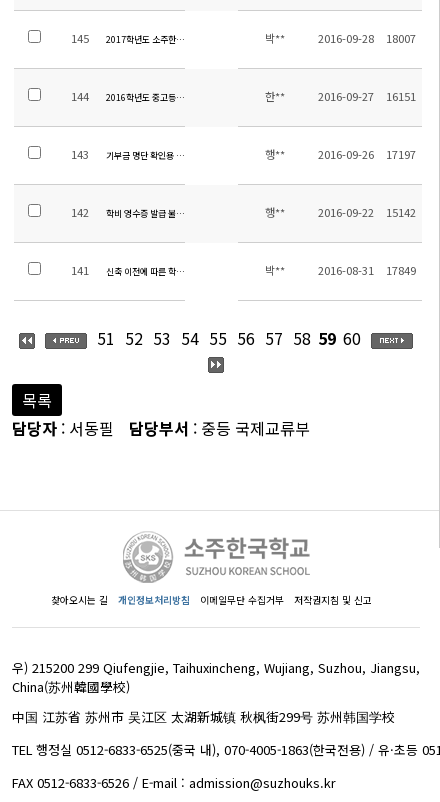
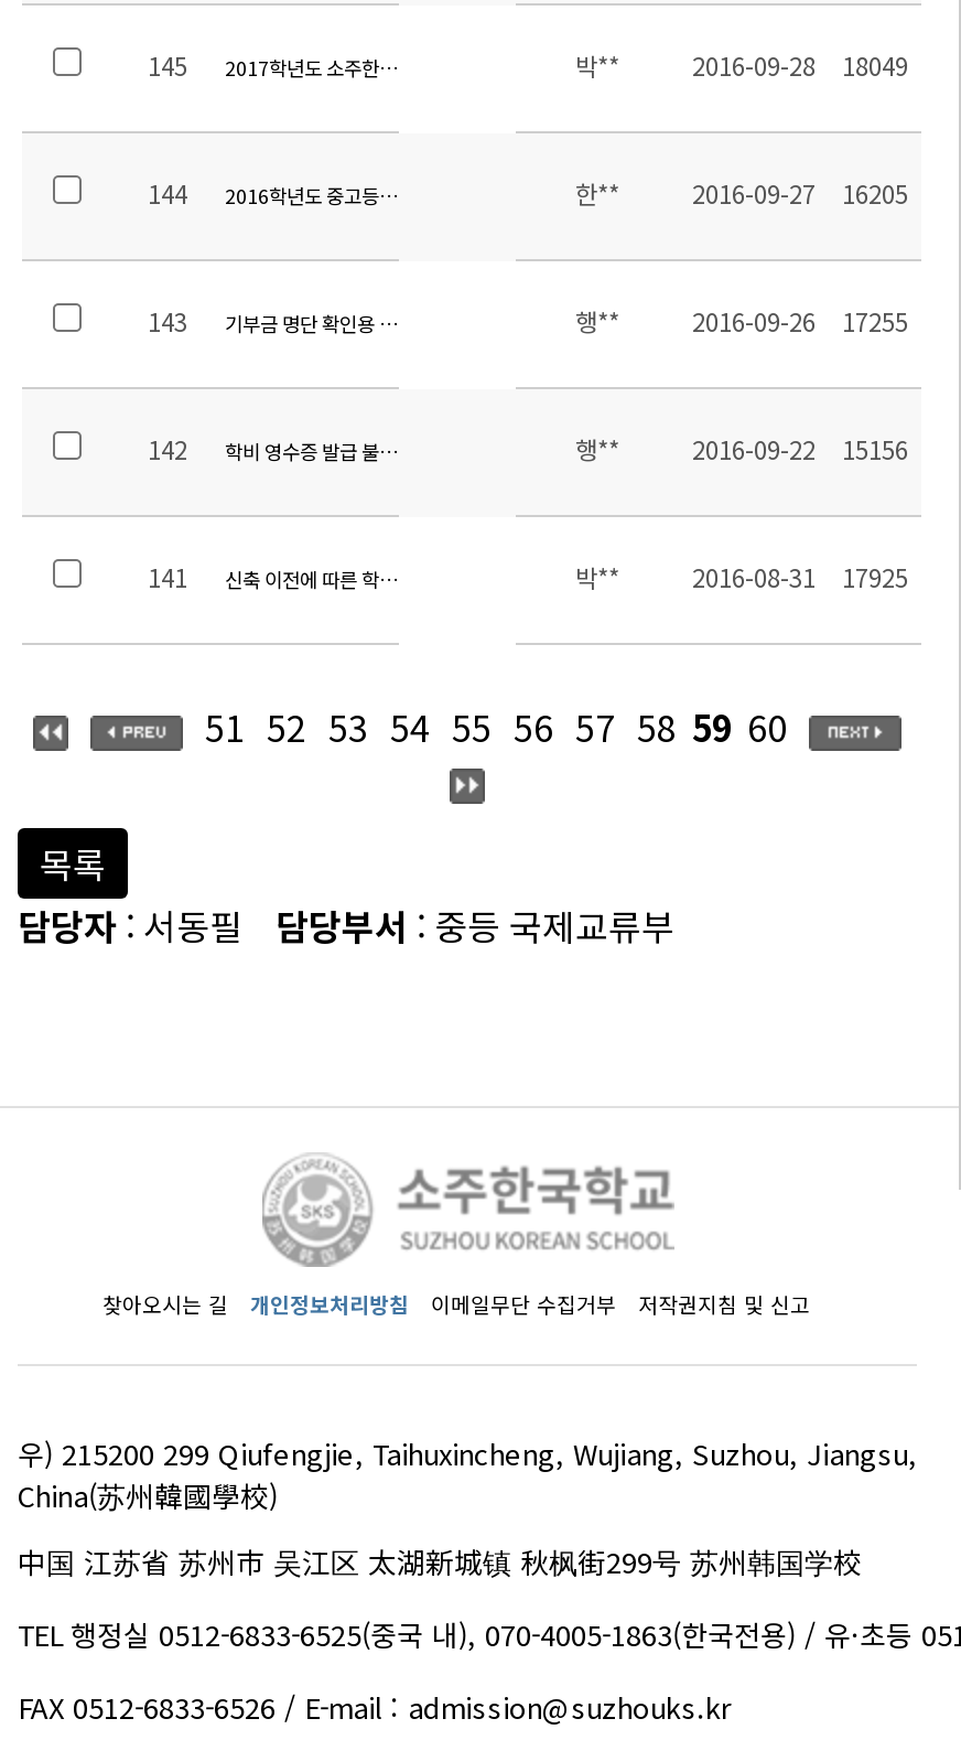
[386,30,416,46] 18007 -> [842,47,908,83] 18049
[318,88,416,104] 2016-09-27 16151 -> [692,175,908,211] 2016-09-27 16205
[318,146,416,162] 2016-09-26 17197 -> [692,303,908,339] 2016-09-26 17255
[318,204,416,220] 2016-09-22 15142 -> [692,431,908,466] 2016-09-22 15156
[318,262,416,278] 2016-08-31 17849 -> [692,559,908,594] 2016-08-31 17925

